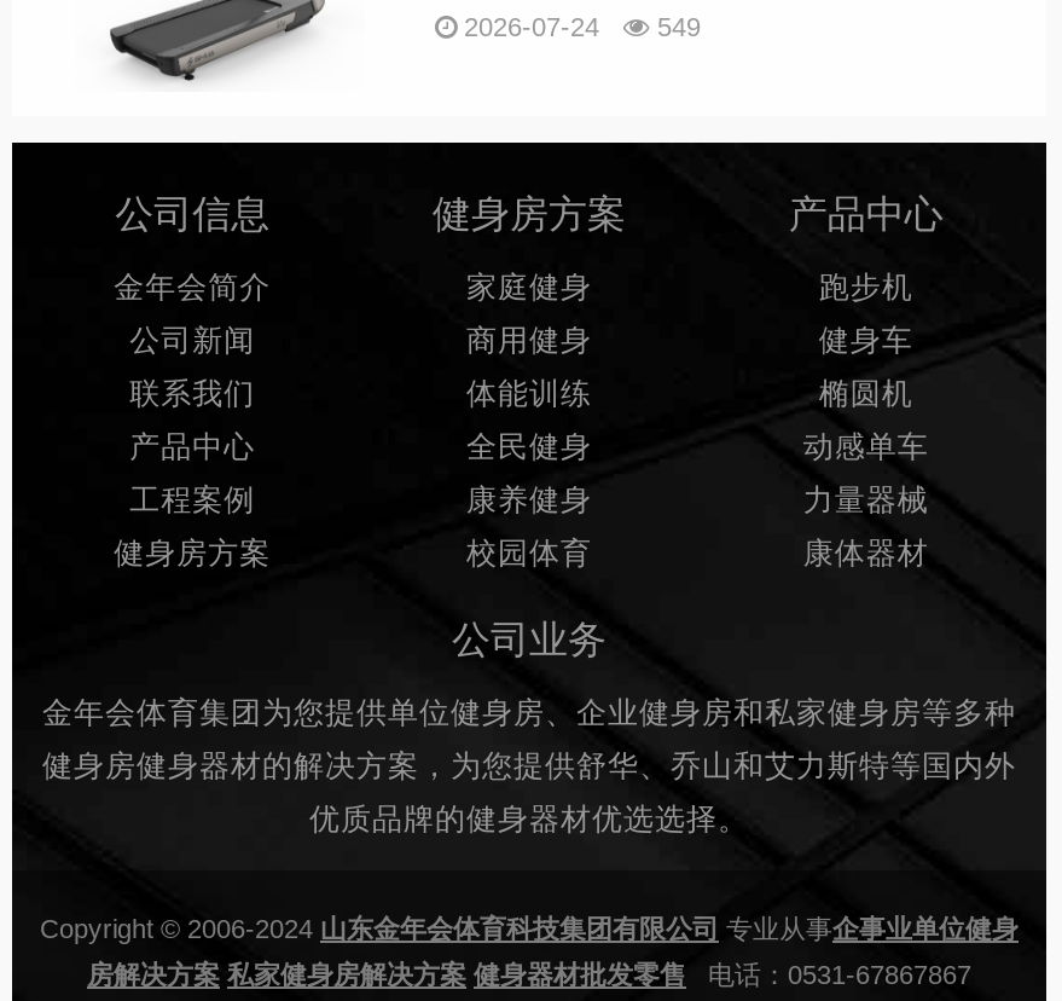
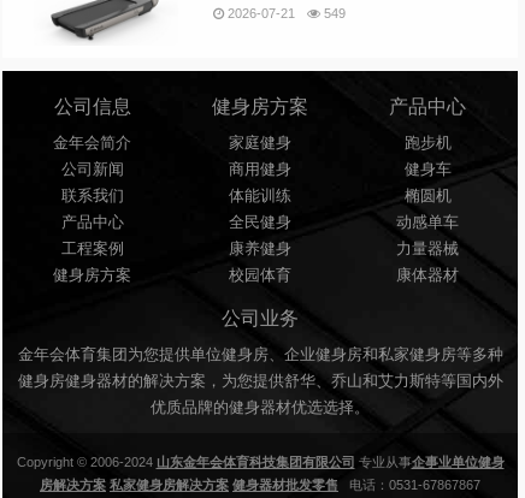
[457,11,701,40] 2026-07-24 549 -> [224,6,346,20] 2026-07-21 549

